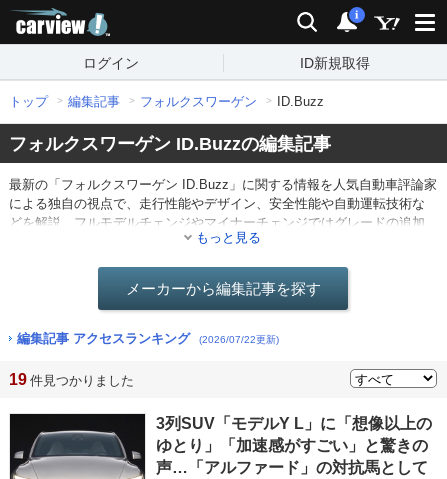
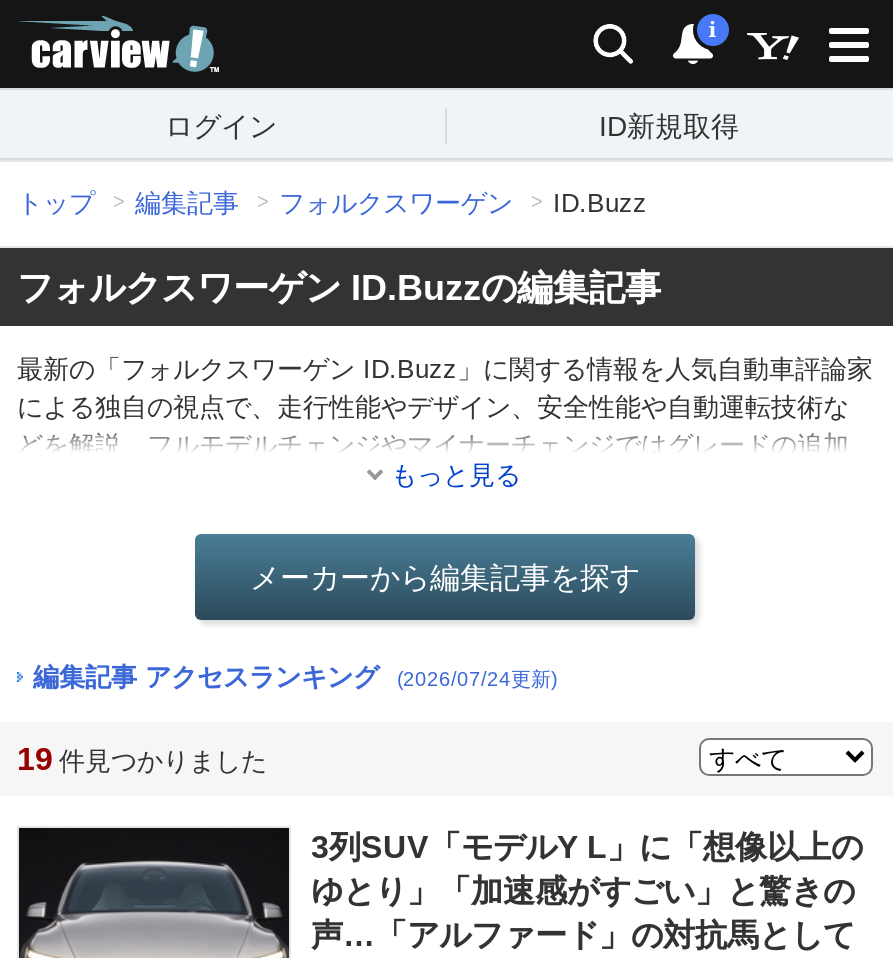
[17,331,279,346] 編集記事 アクセスランキング (2026/07/22更新) -> [33,662,557,692] 編集記事 アクセスランキング (2026/07/24更新)

